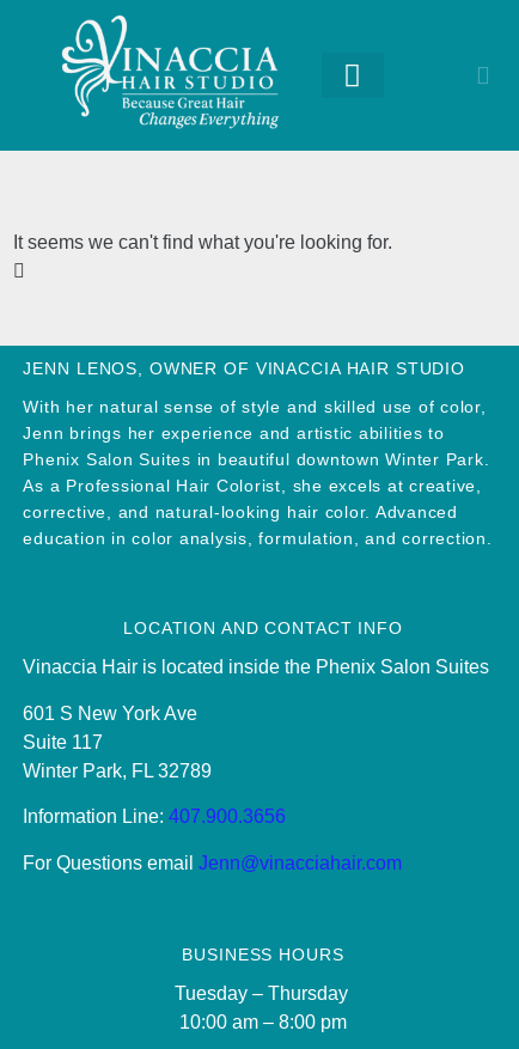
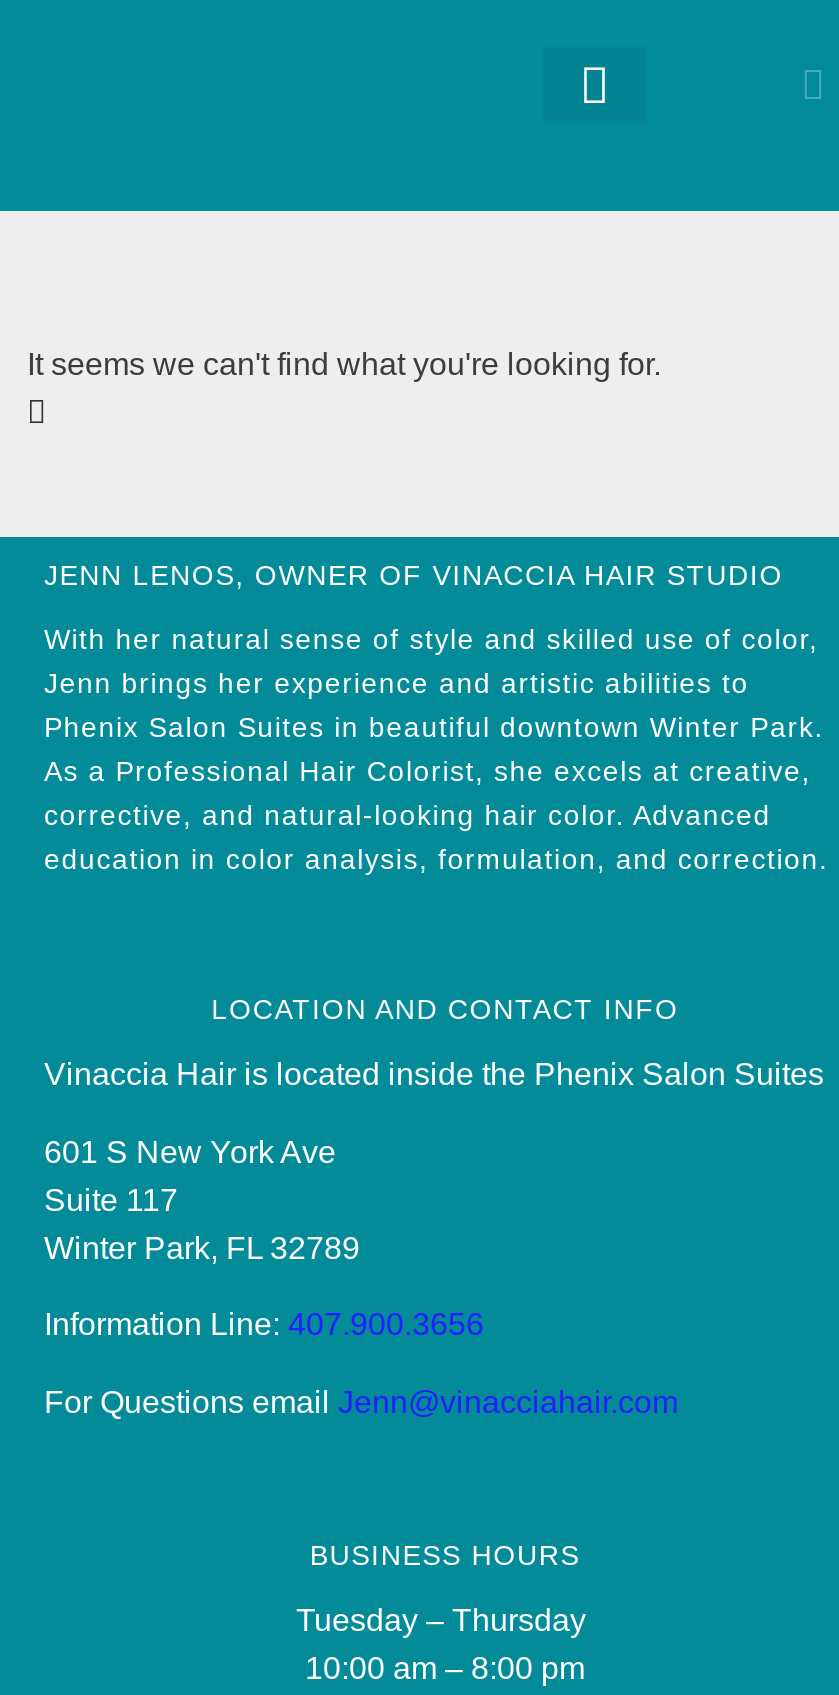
[61,14,280,129] [image] -> none

